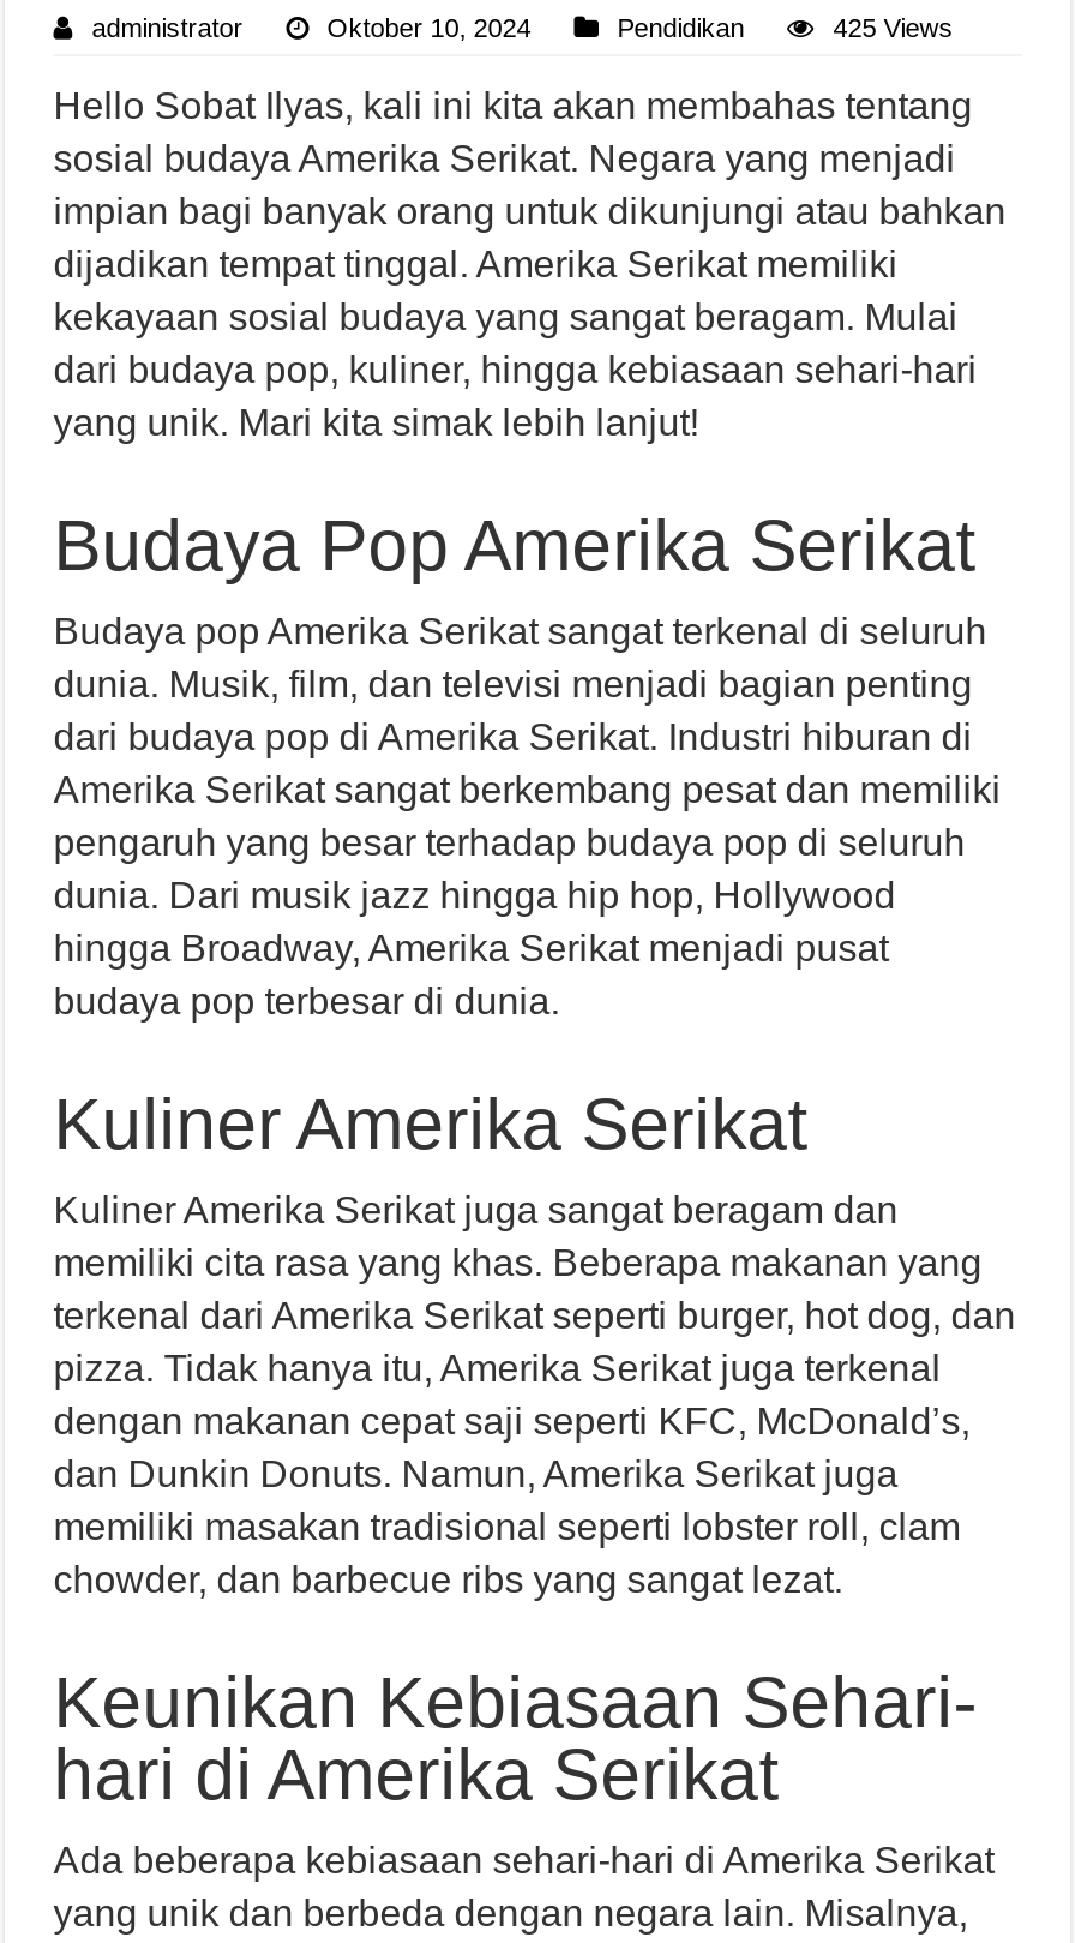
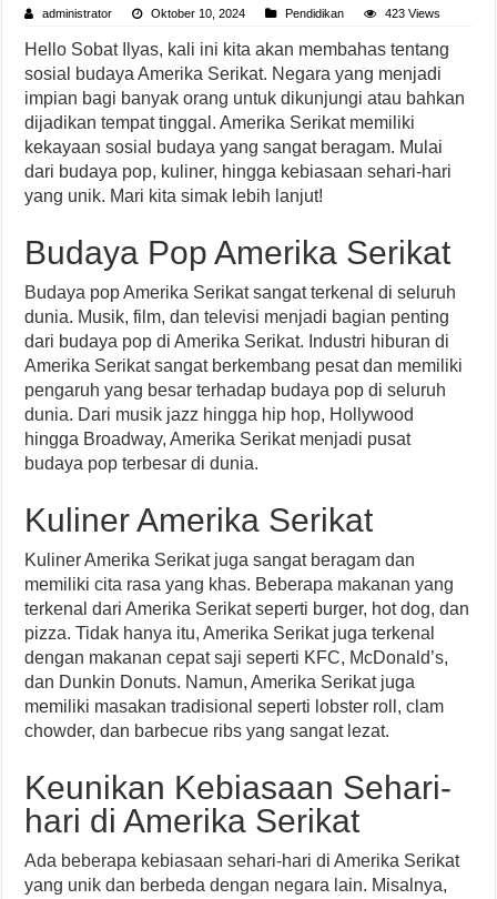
[833,13,953,42] 425 Views -> [385,7,441,20] 423 Views

